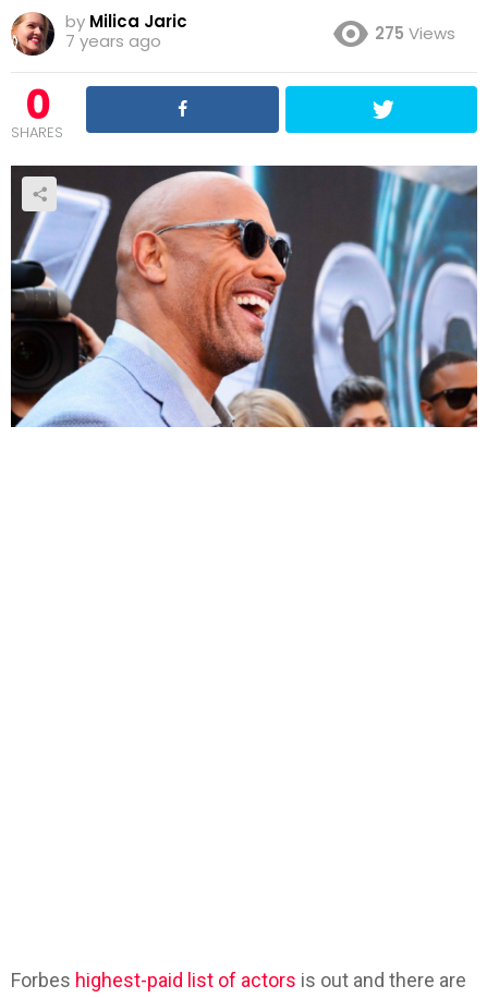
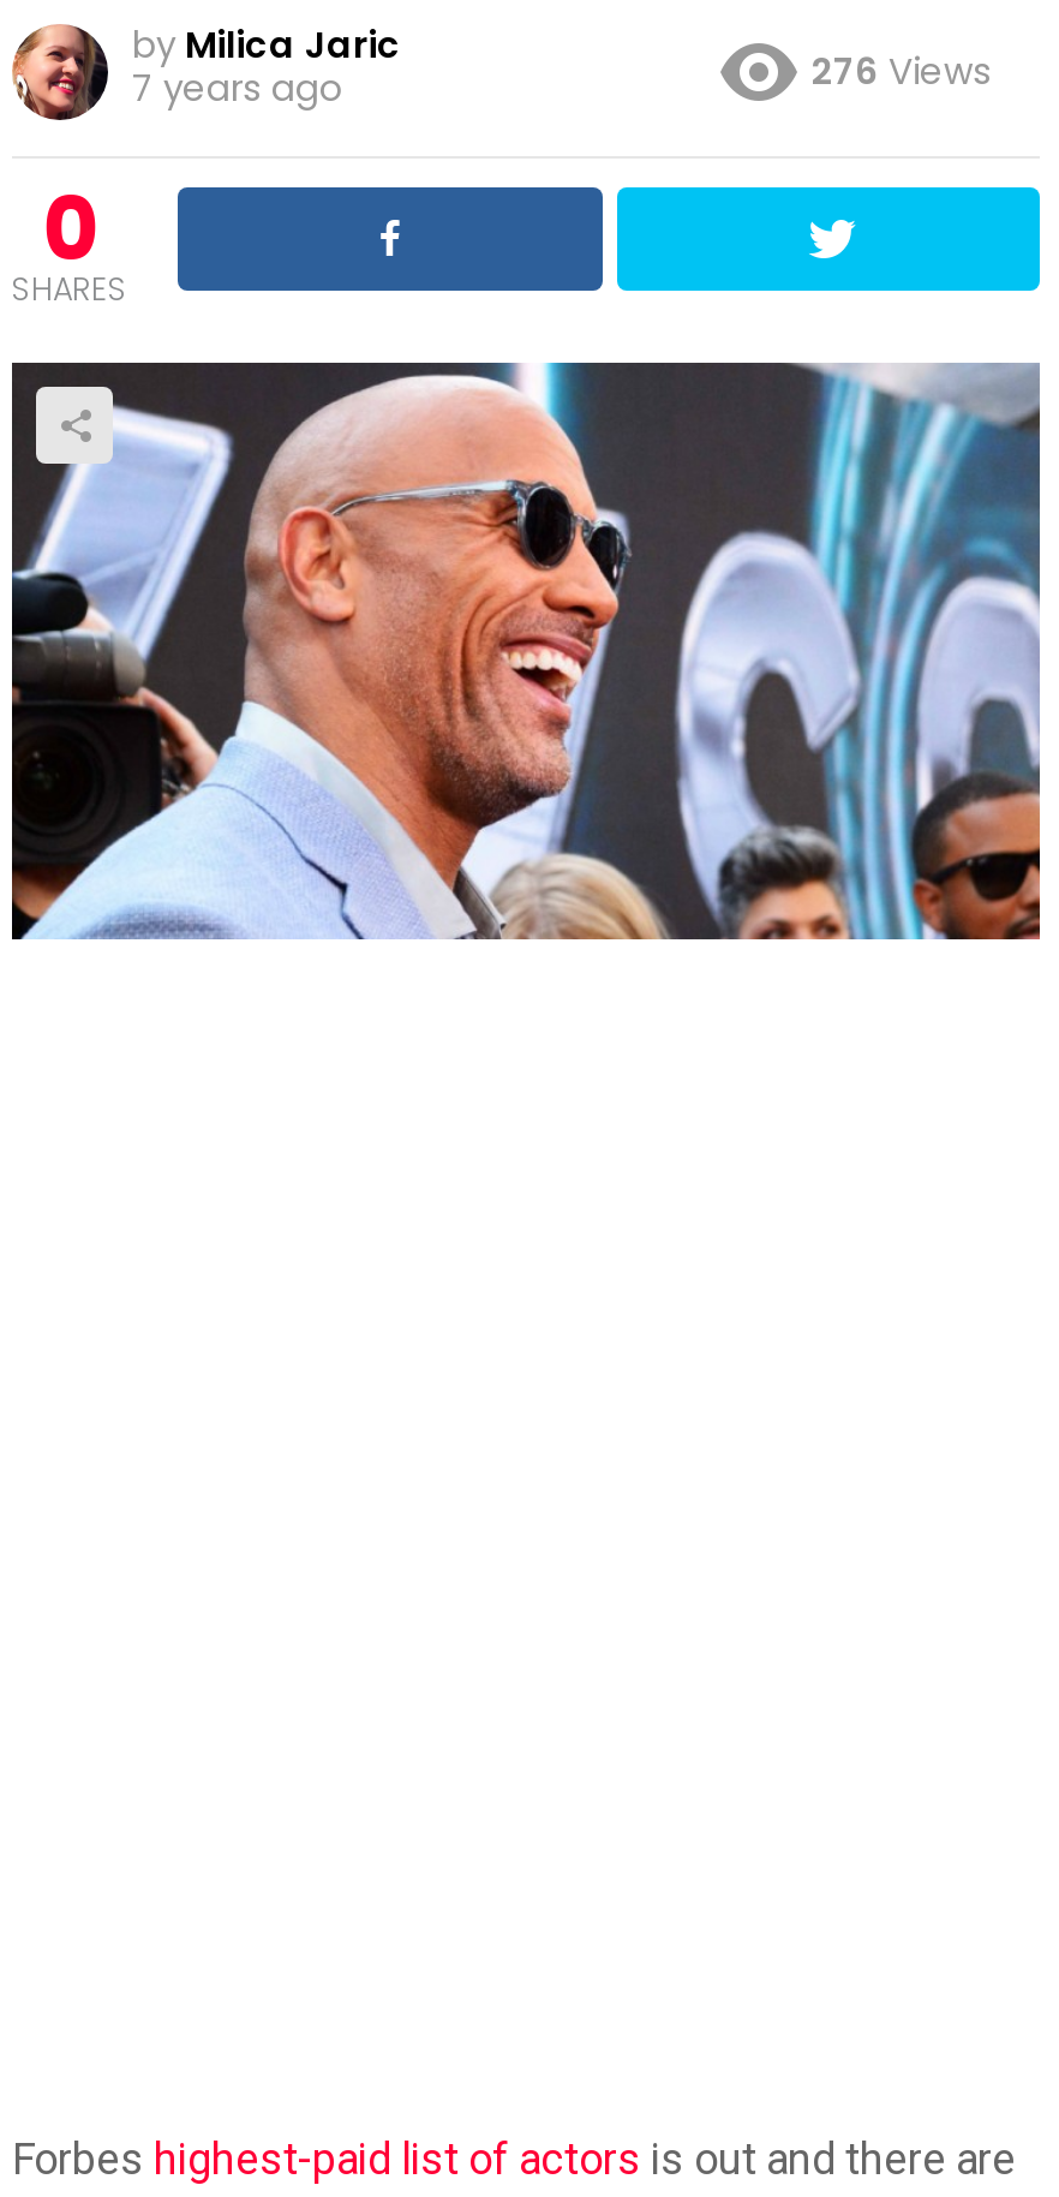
[375,22,455,45] 275 Views -> [812,46,992,96] 276 Views

